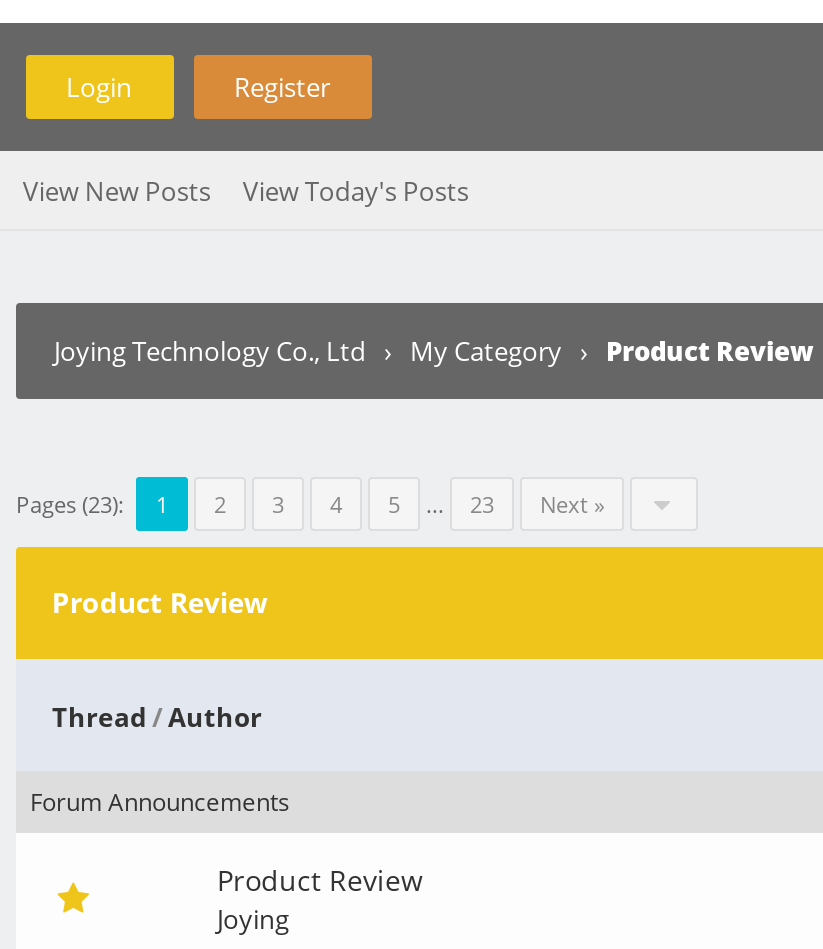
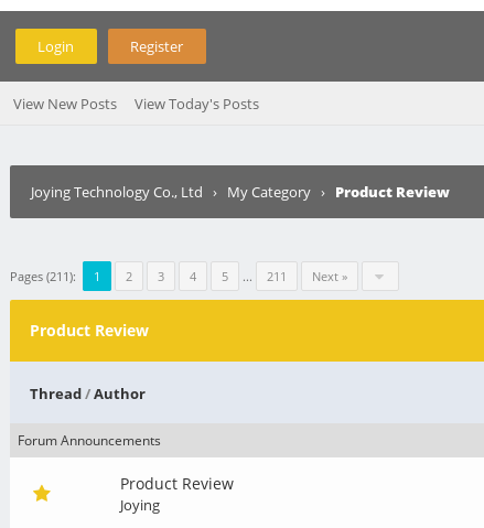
[16,489,124,519] Pages (23): -> [10,268,76,284] Pages (211):
[470,489,494,519] 23 -> [267,268,287,284] 211

